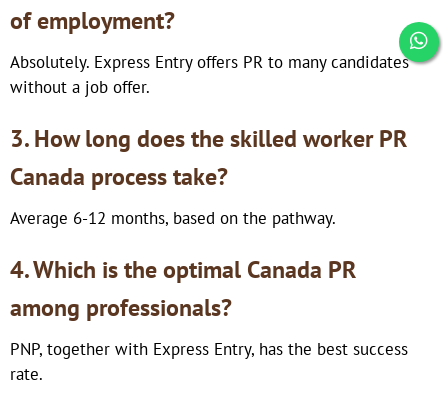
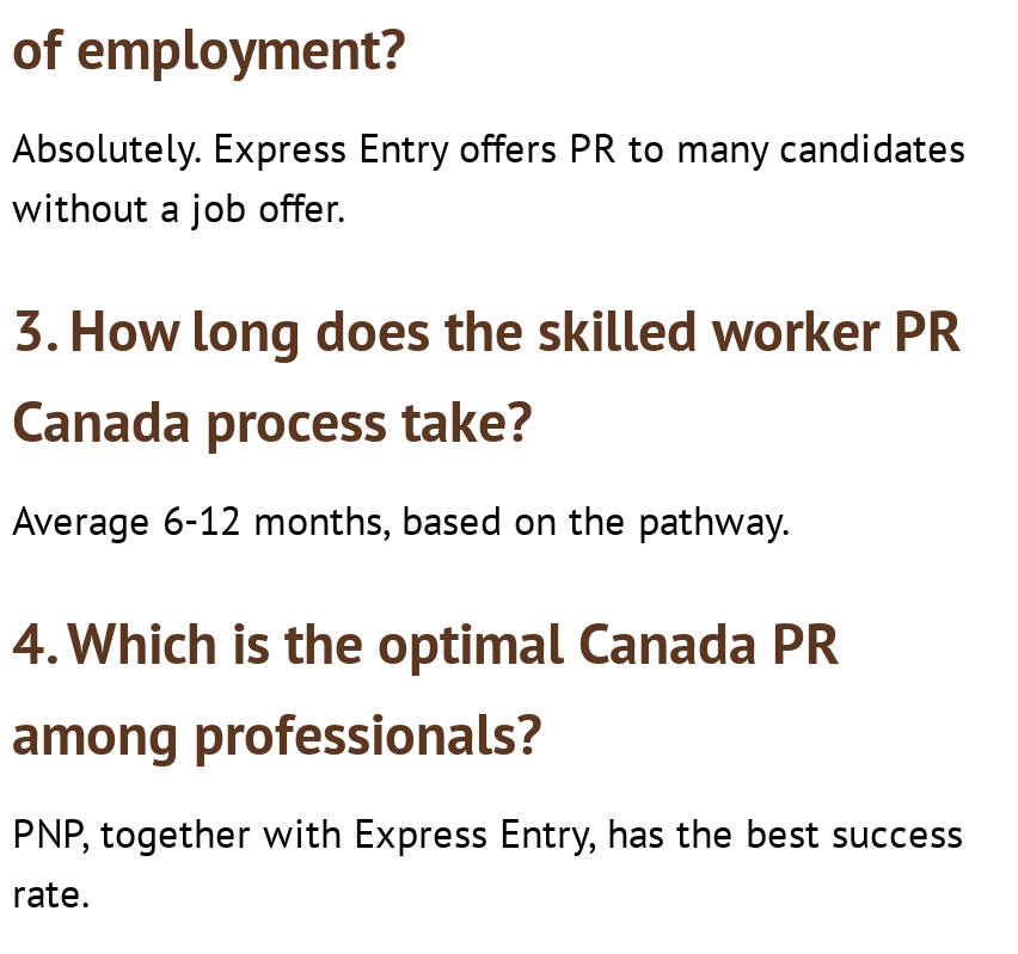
[398,21,440,65] [image] -> none

